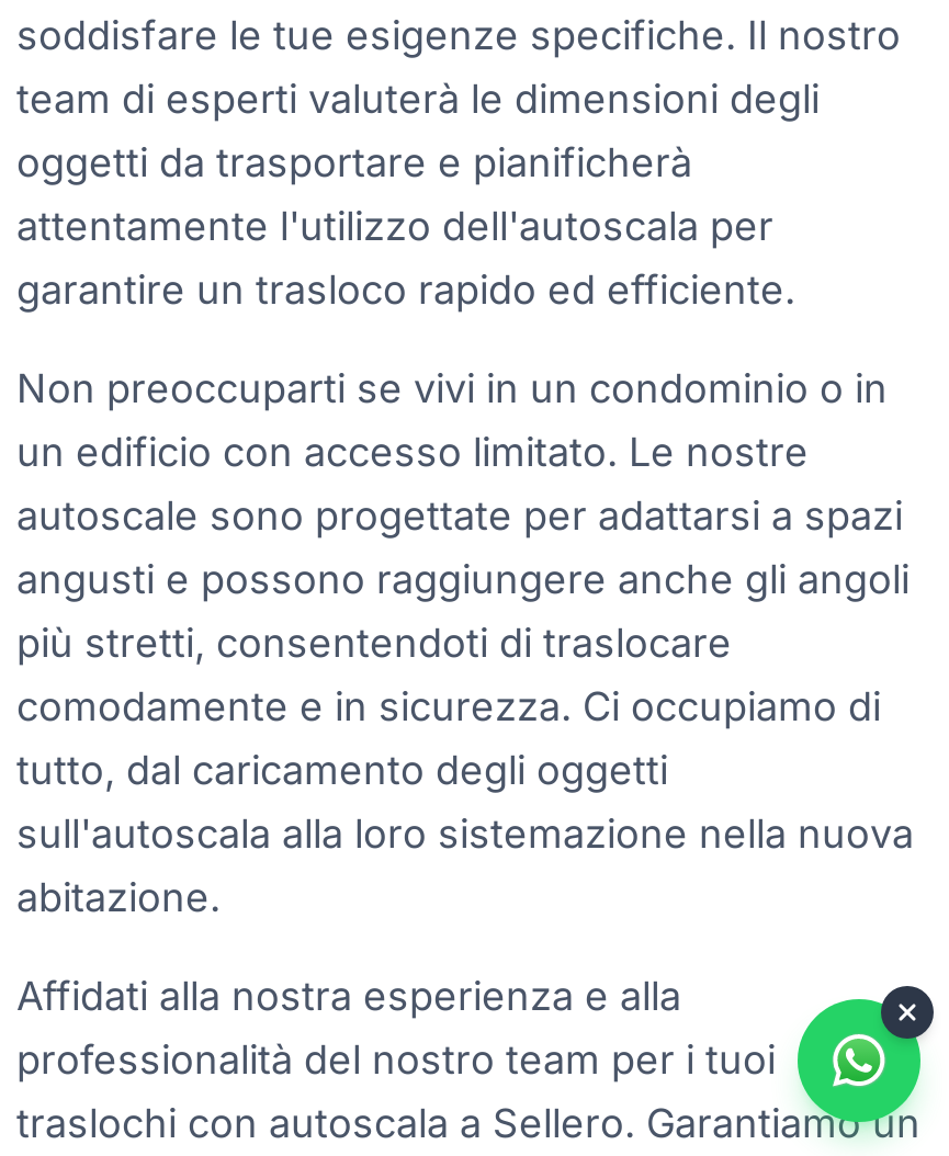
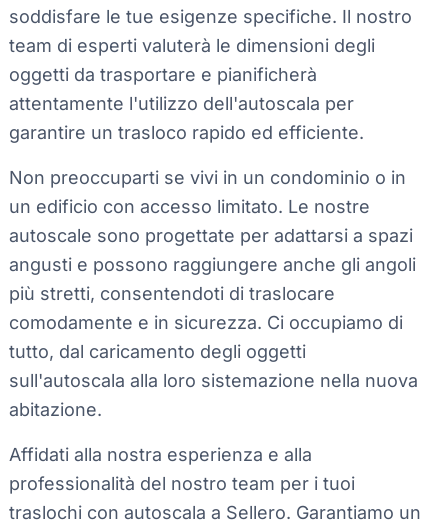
[793,984,936,1096] [image] -> none

